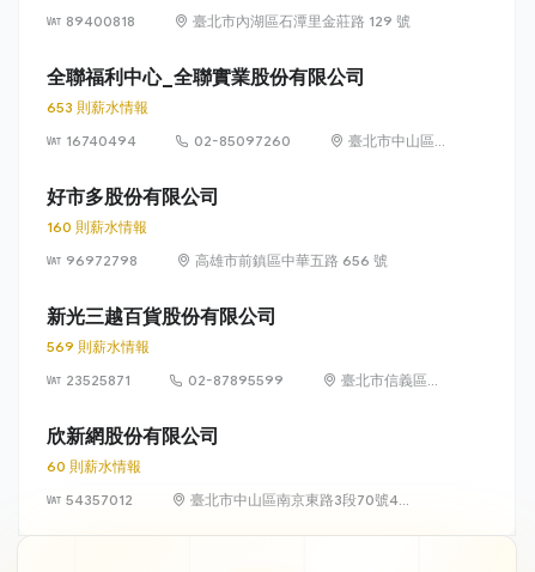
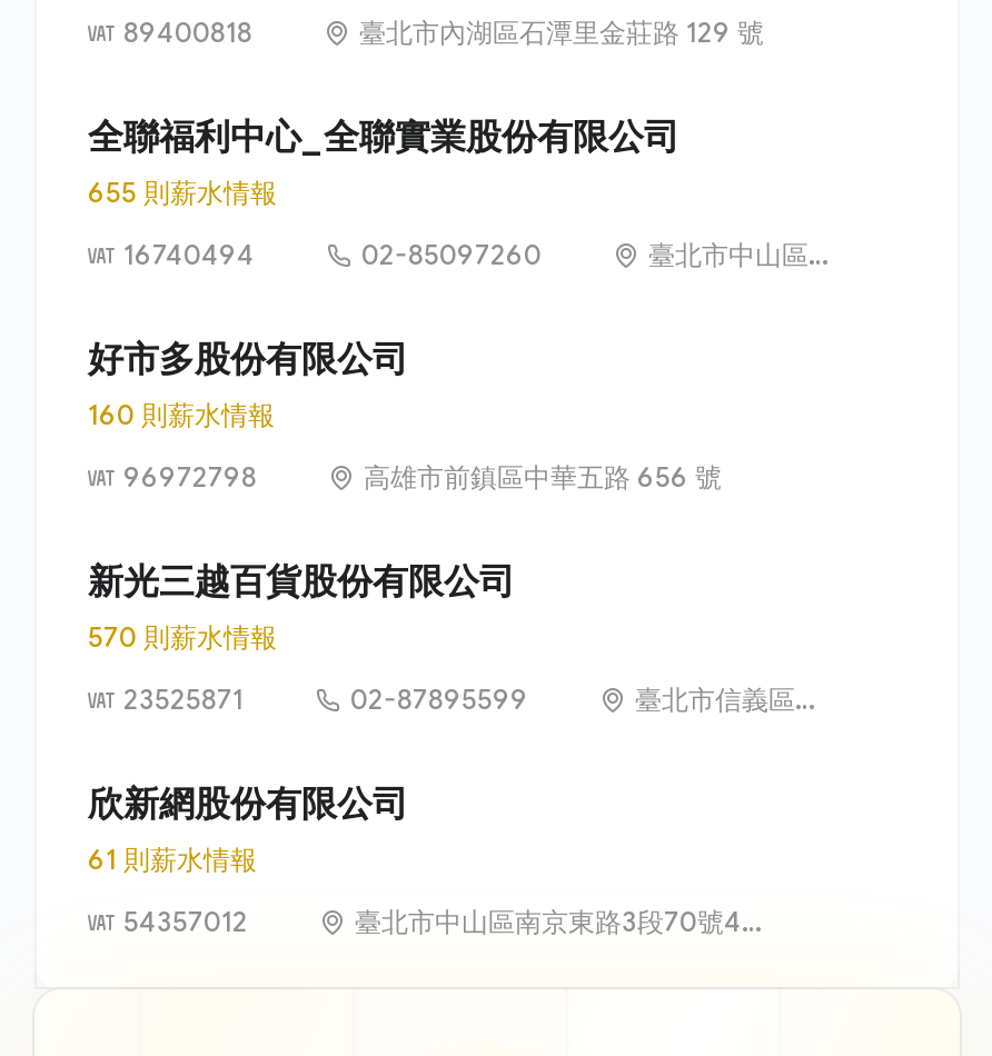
[47,98,148,116] 653 則薪水情報 -> [88,176,277,209] 655 則薪水情報
[47,338,150,356] 569 則薪水情報 -> [88,620,277,654] 570 則薪水情報
[47,457,141,475] 60 則薪水情報 -> [88,843,257,876] 61 則薪水情報

